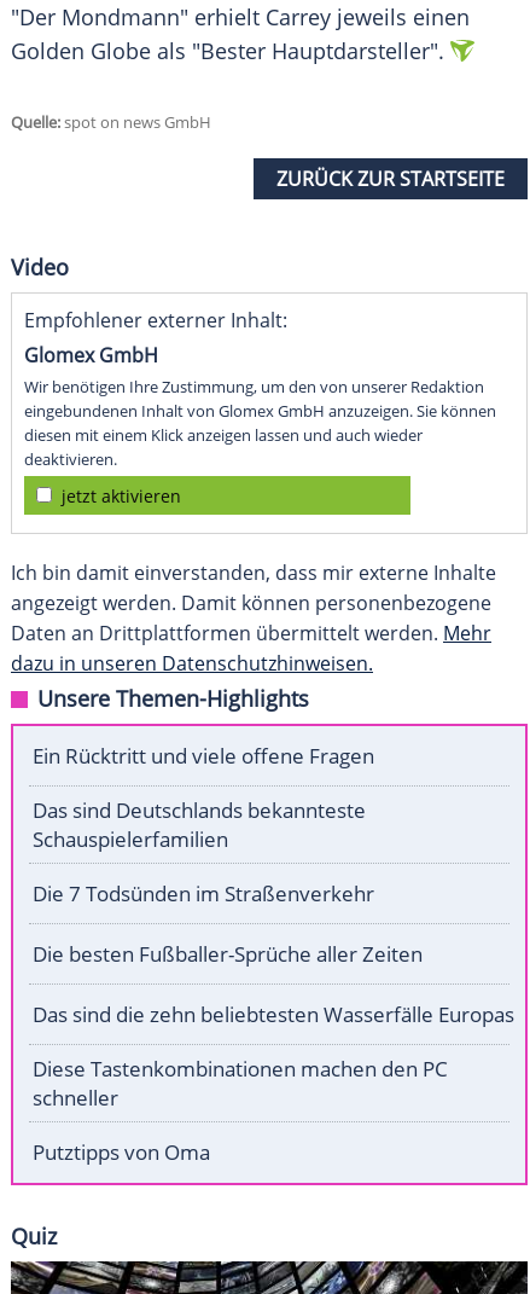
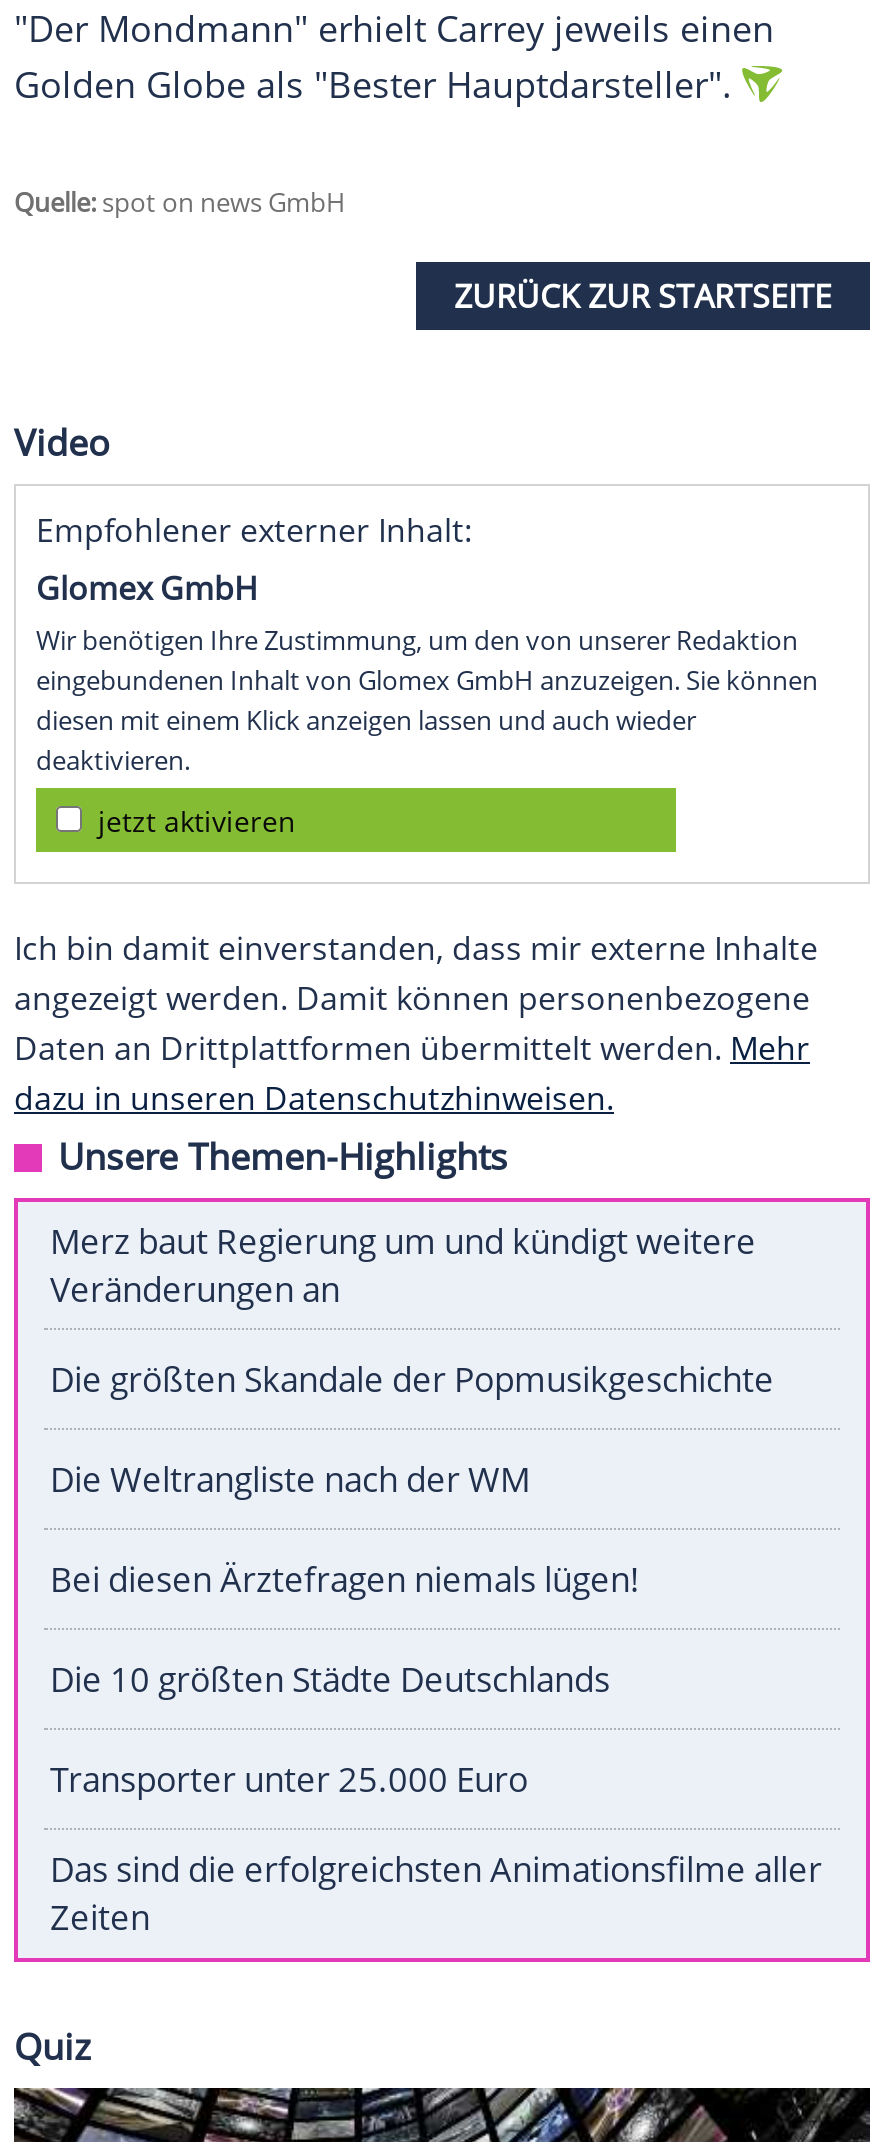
[33,742,374,770] Ein Rücktritt und viele offene Fragen -> [50,1219,756,1313] Merz baut Regierung um und kündigt weitere | Veränderungen an
[33,797,366,853] Das sind Deutschlands bekannteste | Schauspielerfamilien -> [50,1357,774,1403] Die größten Skandale der Popmusikgeschichte
[33,880,374,908] Die 7 Todsünden im Straßenverkehr -> [50,1457,530,1503] Die Weltrangliste nach der WM
[33,940,423,968] Die besten Fußballer-Sprüche aller Zeiten -> [50,1557,640,1603] Bei diesen Ärztefragen niemals lügen!
[33,1001,514,1029] Das sind die zehn beliebtesten Wasserfälle Europas -> [50,1657,610,1703] Die 10 größten Städte Deutschlands
[33,1055,448,1112] Diese Tastenkombinationen machen den PC | schneller -> [50,1757,528,1803] Transporter unter 25.000 Euro
[33,1139,210,1166] Putztipps von Oma -> [50,1847,822,1941] Das sind die erfolgreichsten Animationsfilme aller | Zeiten

